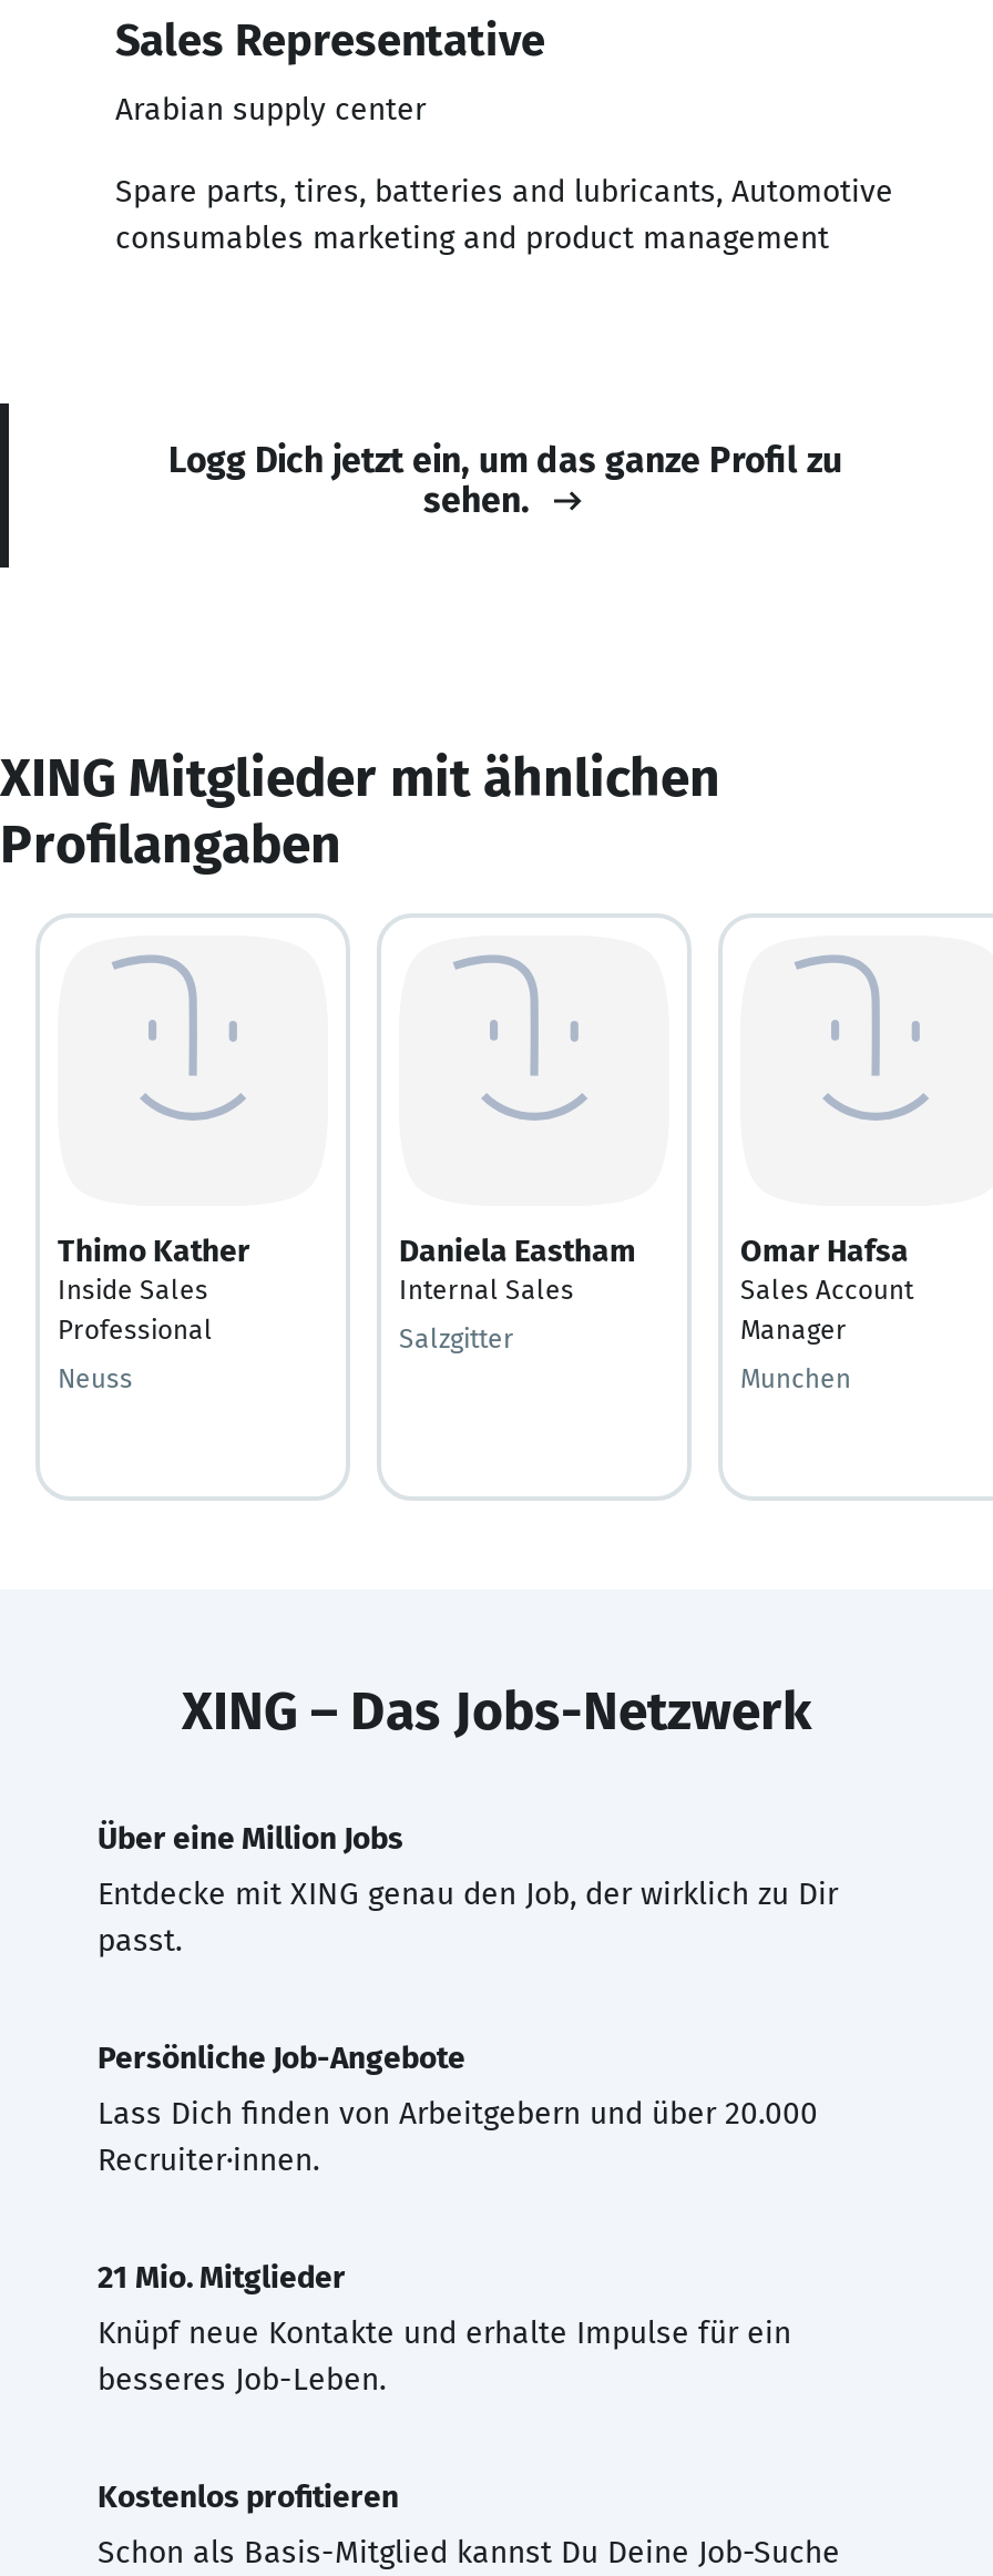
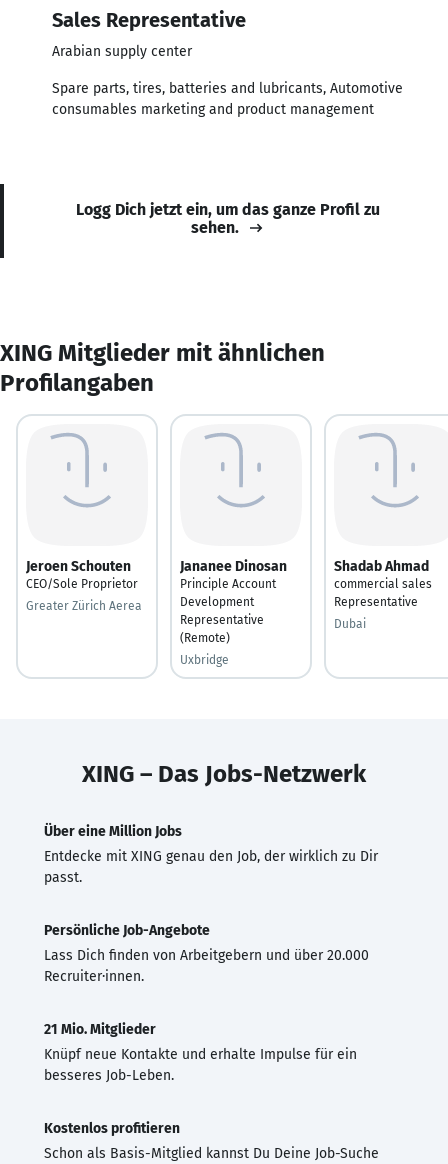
[58,1231,250,1345] Thimo Kather | Inside Sales | Professional -> [26,557,138,590] Jeroen Schouten | CEO/Sole Proprietor
[399,1231,636,1305] Daniela Eastham | Internal Sales -> [180,557,287,644] Jananee Dinosan | Principle Account | Development | Representative | (Remote)
[740,1231,913,1345] Omar Hafsa | Sales Account | Manager -> [334,557,432,608] Shadab Ahmad | commercial sales | Representative
[399,1322,514,1353] Salzgitter -> [180,652,229,666] Uxbridge
[58,1362,133,1393] Neuss -> [26,598,142,612] Greater Zürich Aerea
[740,1362,851,1393] Munchen -> [334,616,366,630] Dubai

